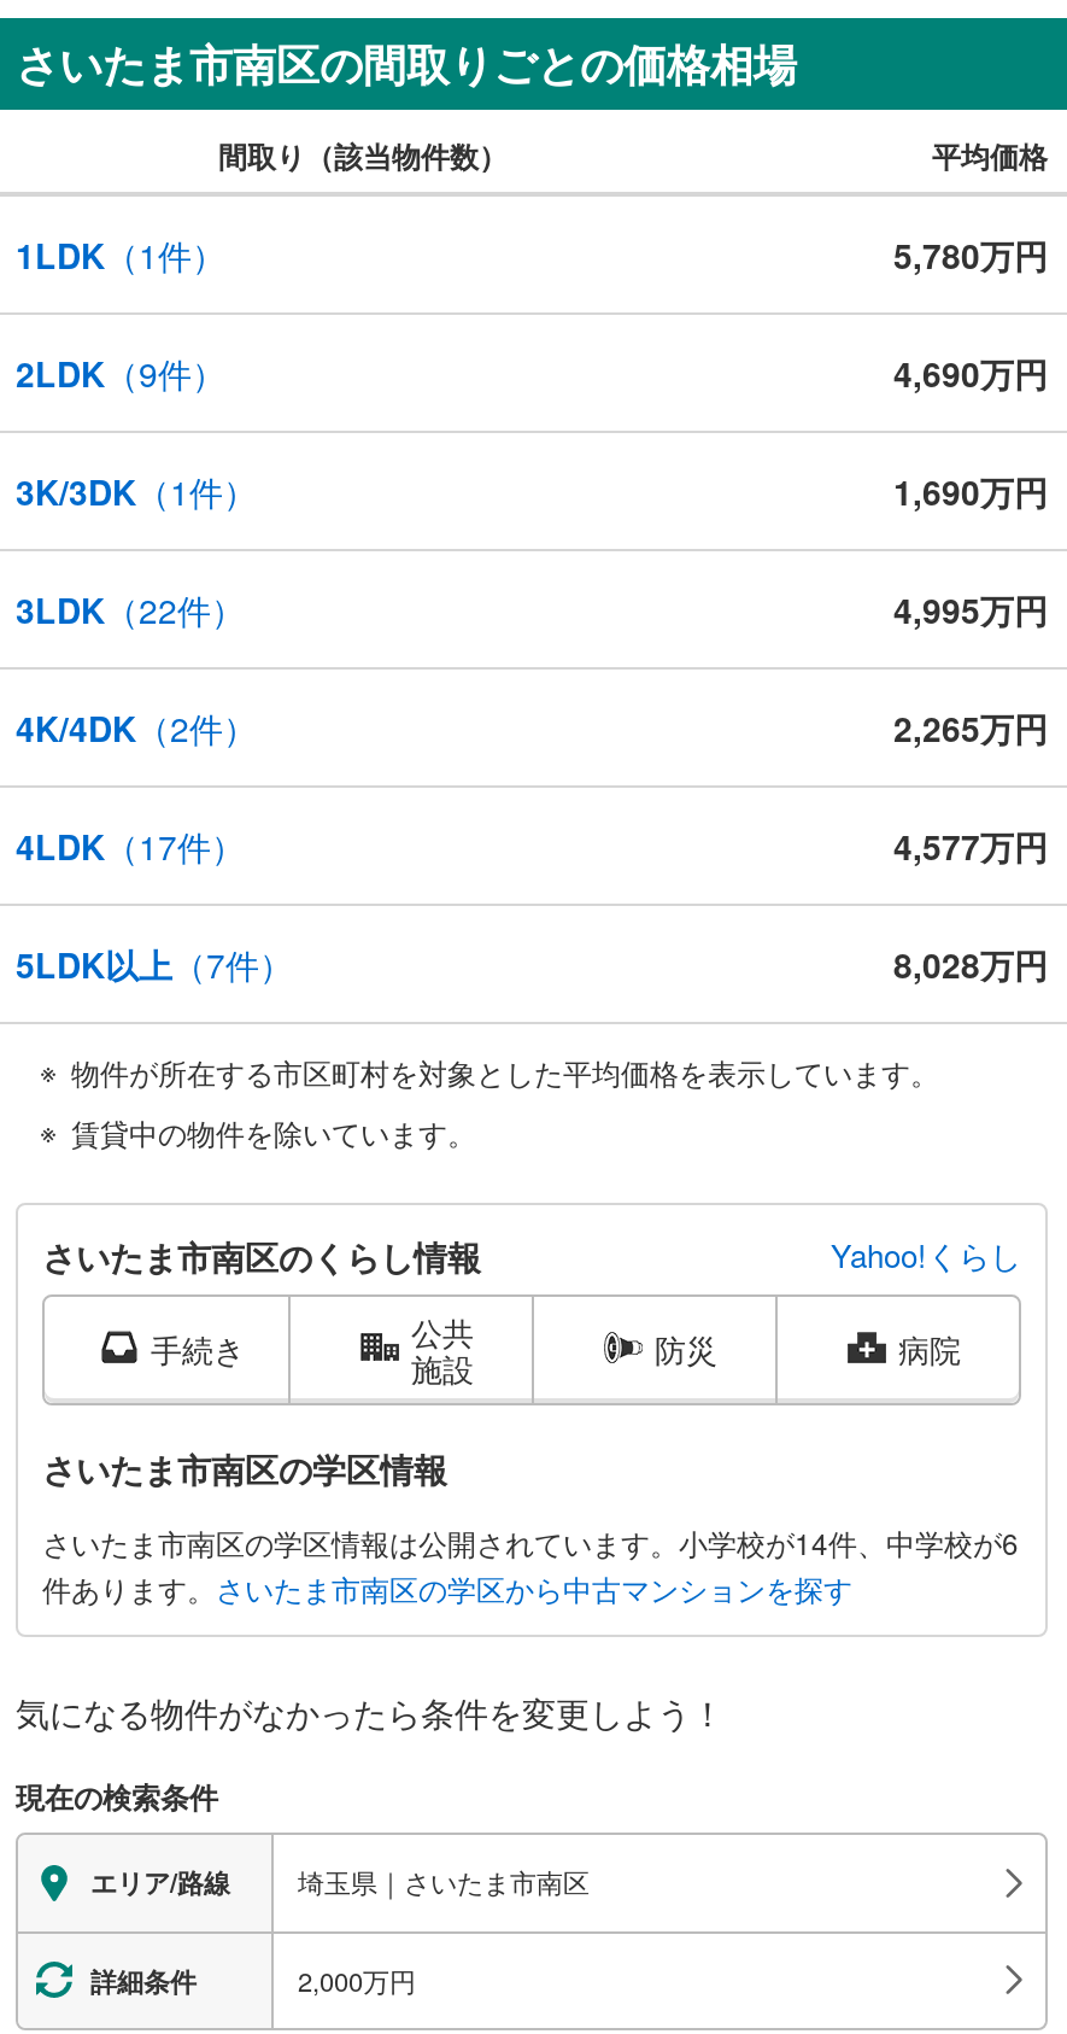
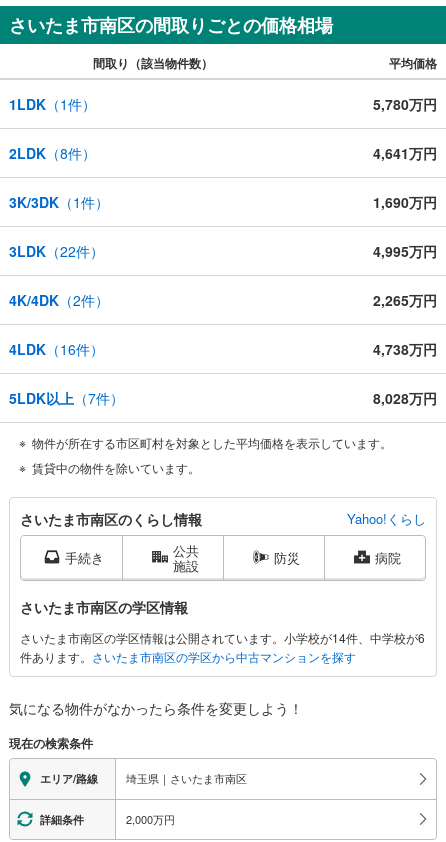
[16,348,225,396] 2LDK（9件） -> [9,143,96,163] 2LDK（8件）
[893,348,1048,396] 4,690万円 -> [373,143,437,163] 4,641万円
[16,821,245,869] 4LDK（17件） -> [9,339,104,359] 4LDK（16件）
[893,821,1048,869] 4,577万円 -> [373,339,437,359] 4,738万円

